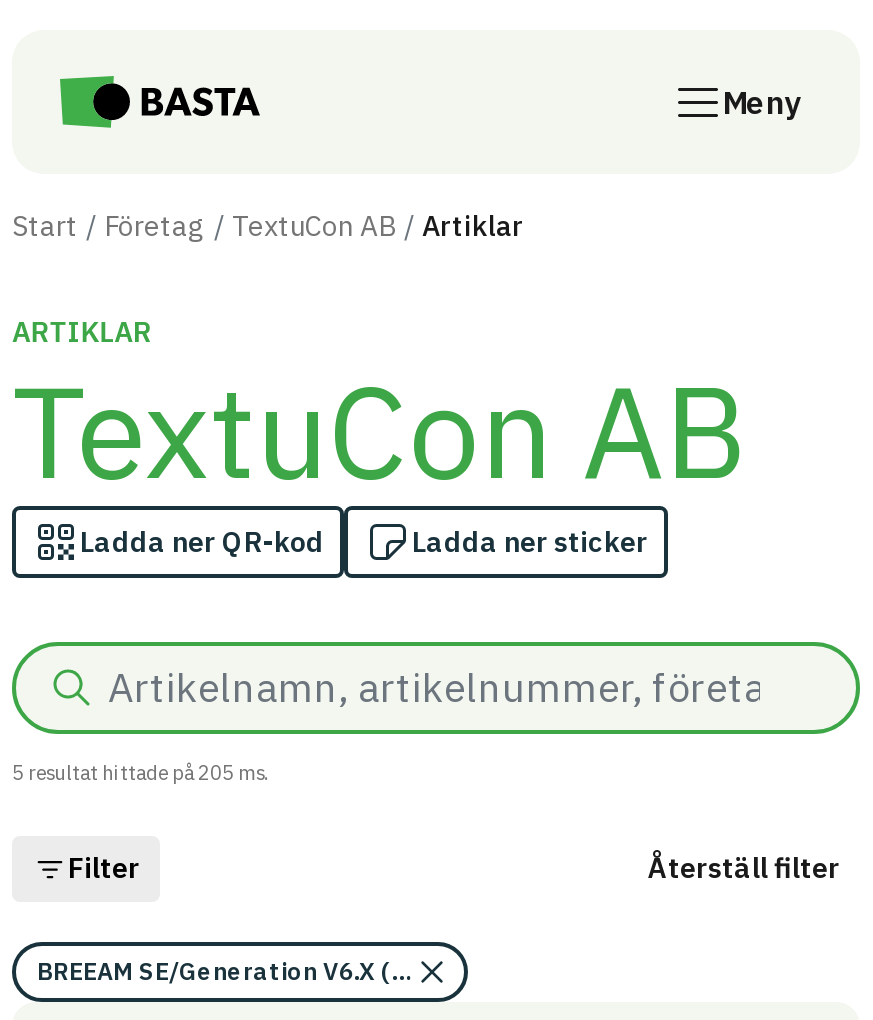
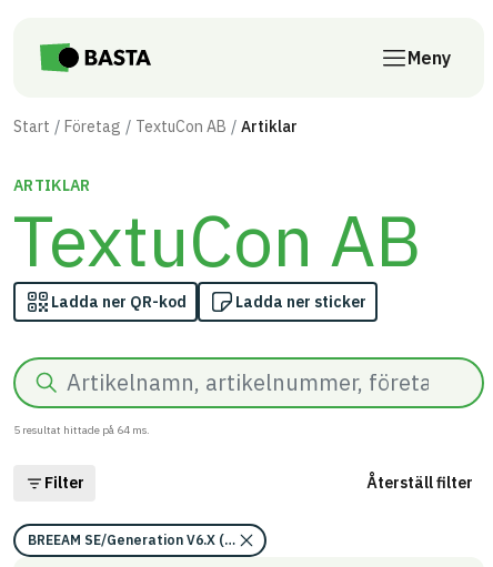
[12,760,270,786] 5 resultat hittade på 205 ms. -> [13,423,150,437] 5 resultat hittade på 64 ms.

